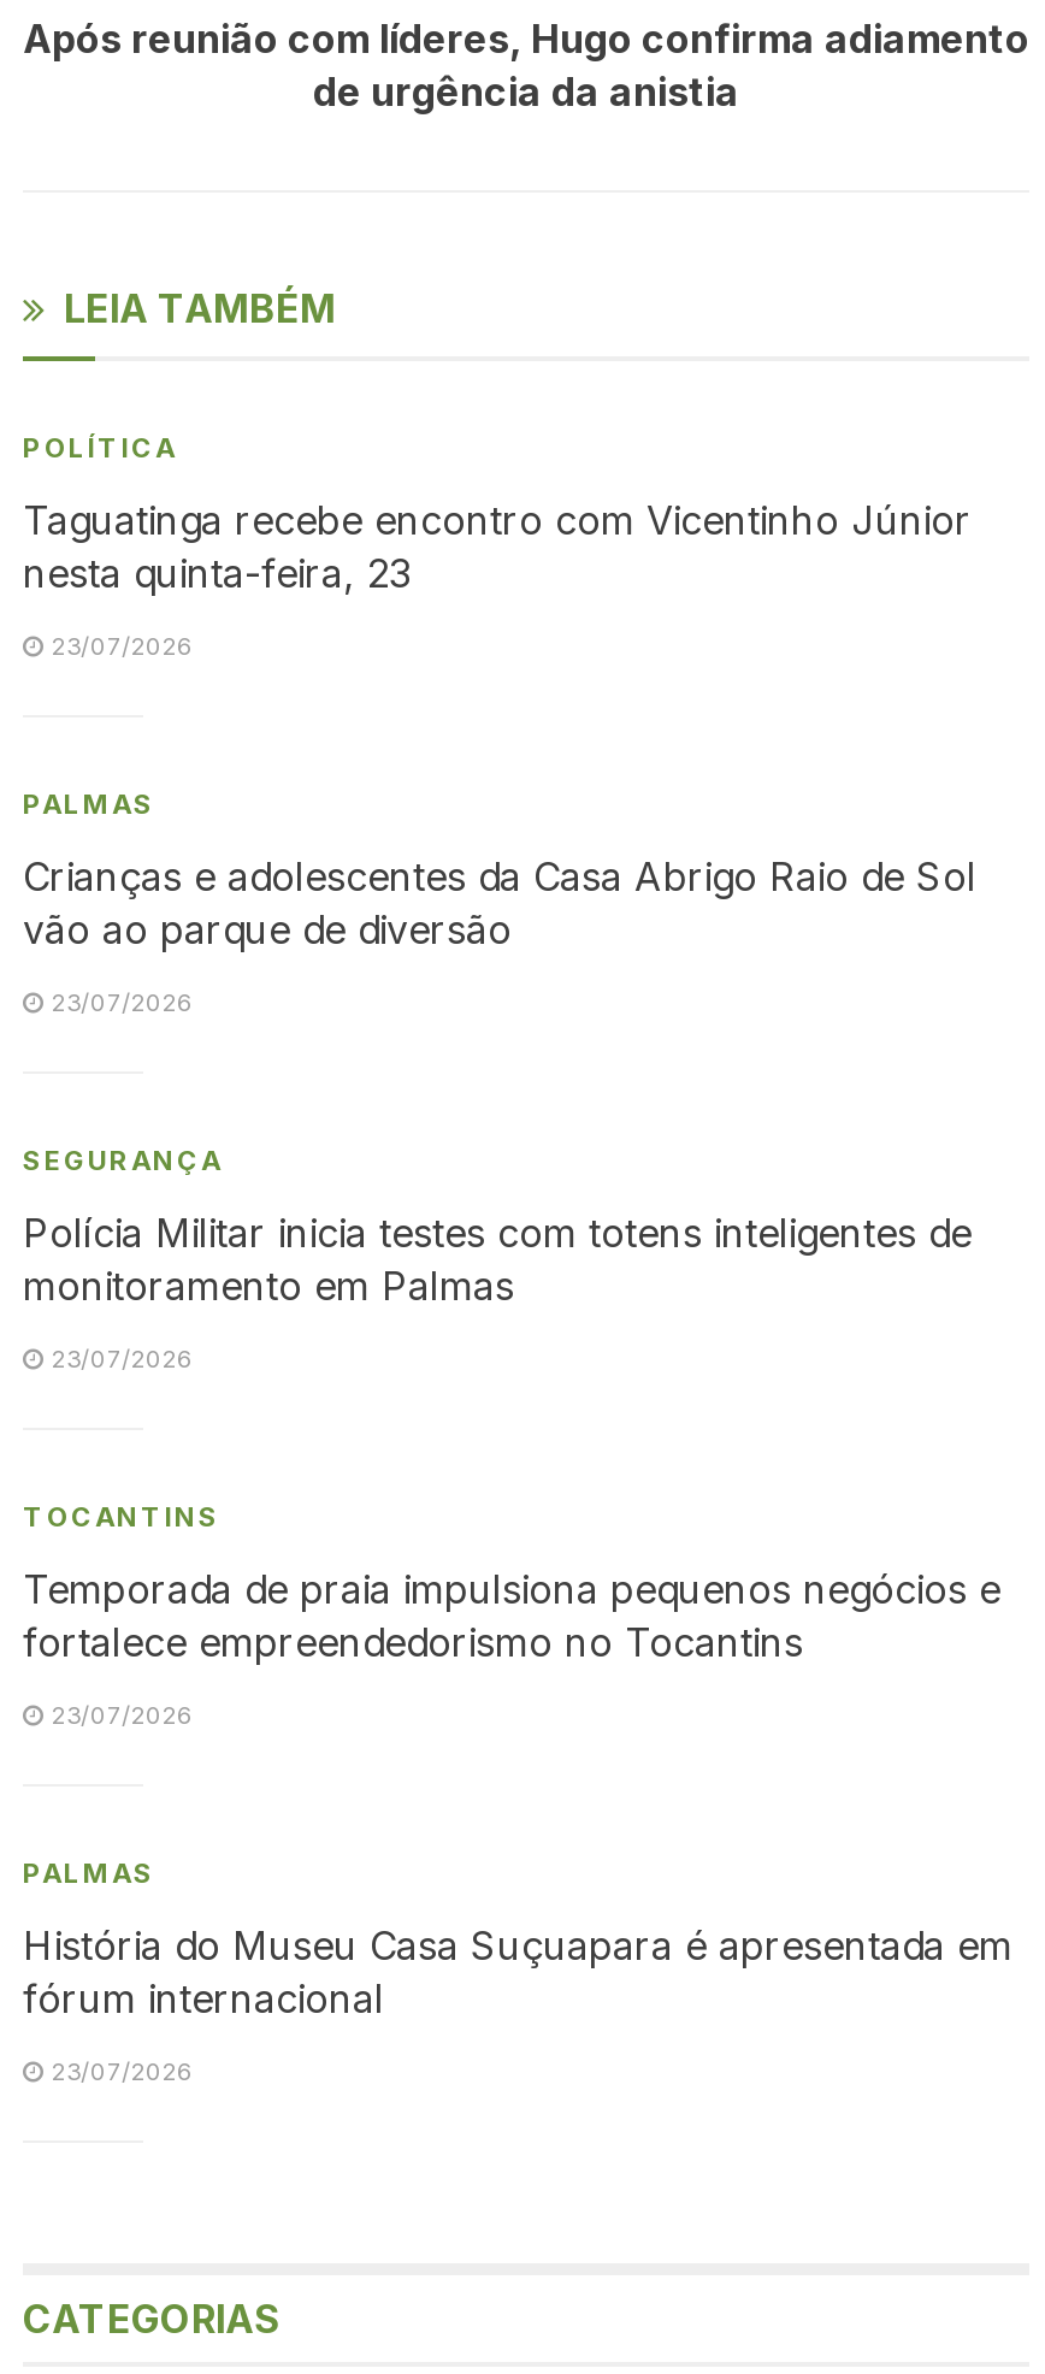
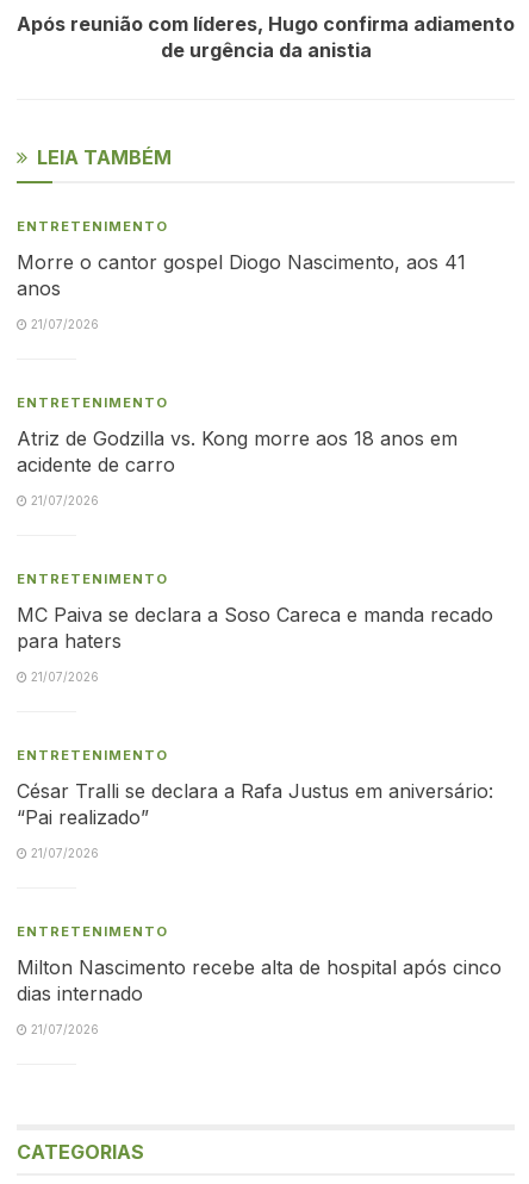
[23,430,177,464] POLÍTICA -> [17,218,168,234] ENTRETENIMENTO
[23,496,972,597] Taguatinga recebe encontro com Vicentinho Júnior | nesta quinta-feira, 23 -> [17,250,466,300] Morre o cantor gospel Diogo Nascimento, aos 41 | anos
[45,630,194,659] 23/07/2026 -> [27,317,99,331] 21/07/2026
[23,787,155,821] PALMAS -> [17,394,168,411] ENTRETENIMENTO
[23,852,976,953] Crianças e adolescentes da Casa Abrigo Raio de Sol | vão ao parque de diversão -> [17,426,458,476] Atriz de Godzilla vs. Kong morre aos 18 anos em | acidente de carro
[45,987,194,1016] 23/07/2026 -> [27,493,99,507] 21/07/2026
[23,1143,223,1177] SEGURANÇA -> [17,570,168,587] ENTRETENIMENTO
[23,1208,972,1309] Polícia Militar inicia testes com totens inteligentes de | monitoramento em Palmas -> [17,602,493,653] MC Paiva se declara a Soso Careca e manda recado | para haters
[45,1343,194,1372] 23/07/2026 -> [27,669,99,683] 21/07/2026
[23,1500,220,1533] TOCANTINS -> [17,747,168,763] ENTRETENIMENTO
[23,1565,1000,1666] Temporada de praia impulsiona pequenos negócios e | fortalece empreendedorismo no Tocantins -> [17,779,493,829] César Tralli se declara a Rafa Justus em aniversário: | “Pai realizado”
[45,1699,194,1728] 23/07/2026 -> [27,845,99,860] 21/07/2026
[23,1856,155,1890] PALMAS -> [17,923,168,940] ENTRETENIMENTO
[23,1921,1012,2022] História do Museu Casa Suçuapara é apresentada em | fórum internacional -> [17,955,502,1005] Milton Nascimento recebe alta de hospital após cinco | dias internado
[45,2056,194,2085] 23/07/2026 -> [27,1022,99,1036] 21/07/2026

